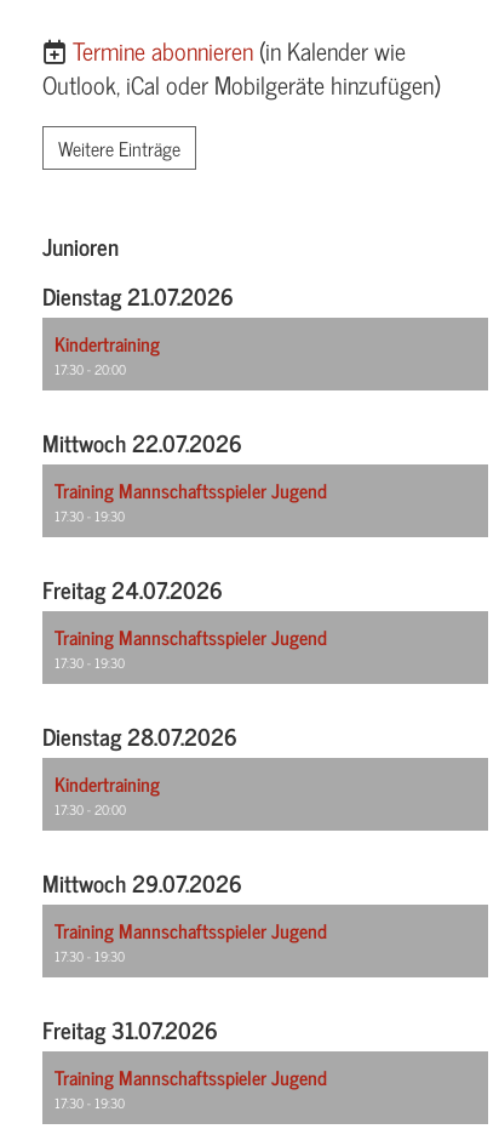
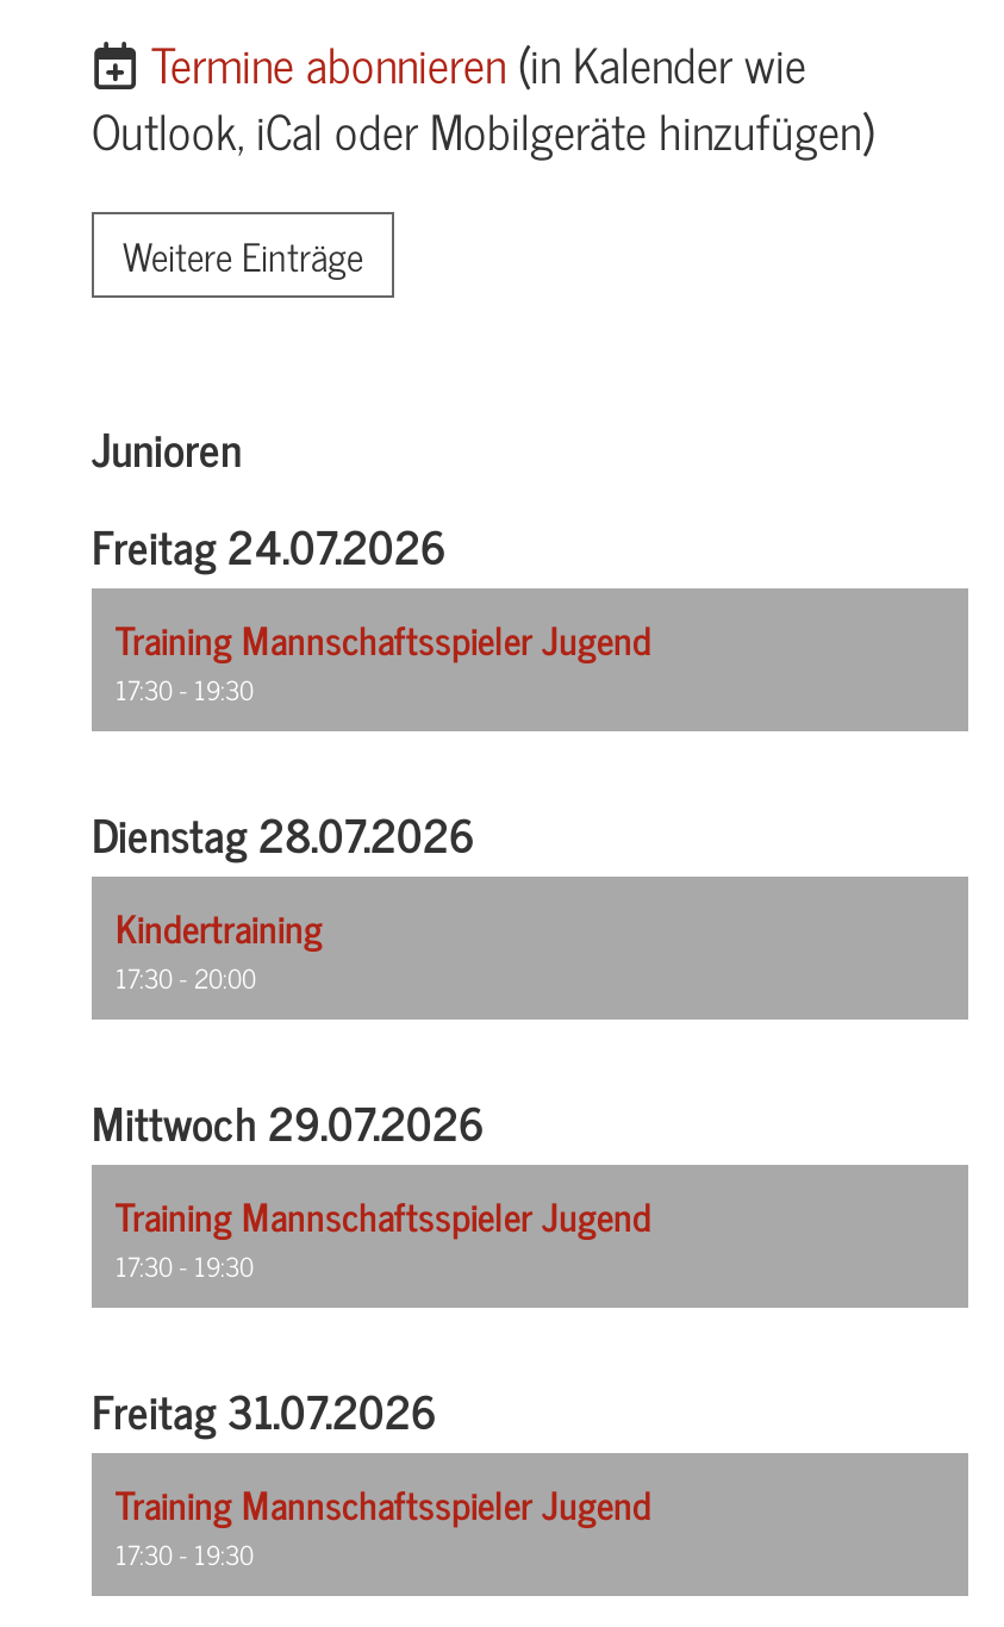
[42,276,327,526] Dienstag 21.07.2026 | Kindertraining | 17:30 - 20:00 | Mittwoch 22.07.2026 | Training Mannschaftsspieler Jugend | 17:30 - 19:30 -> none

